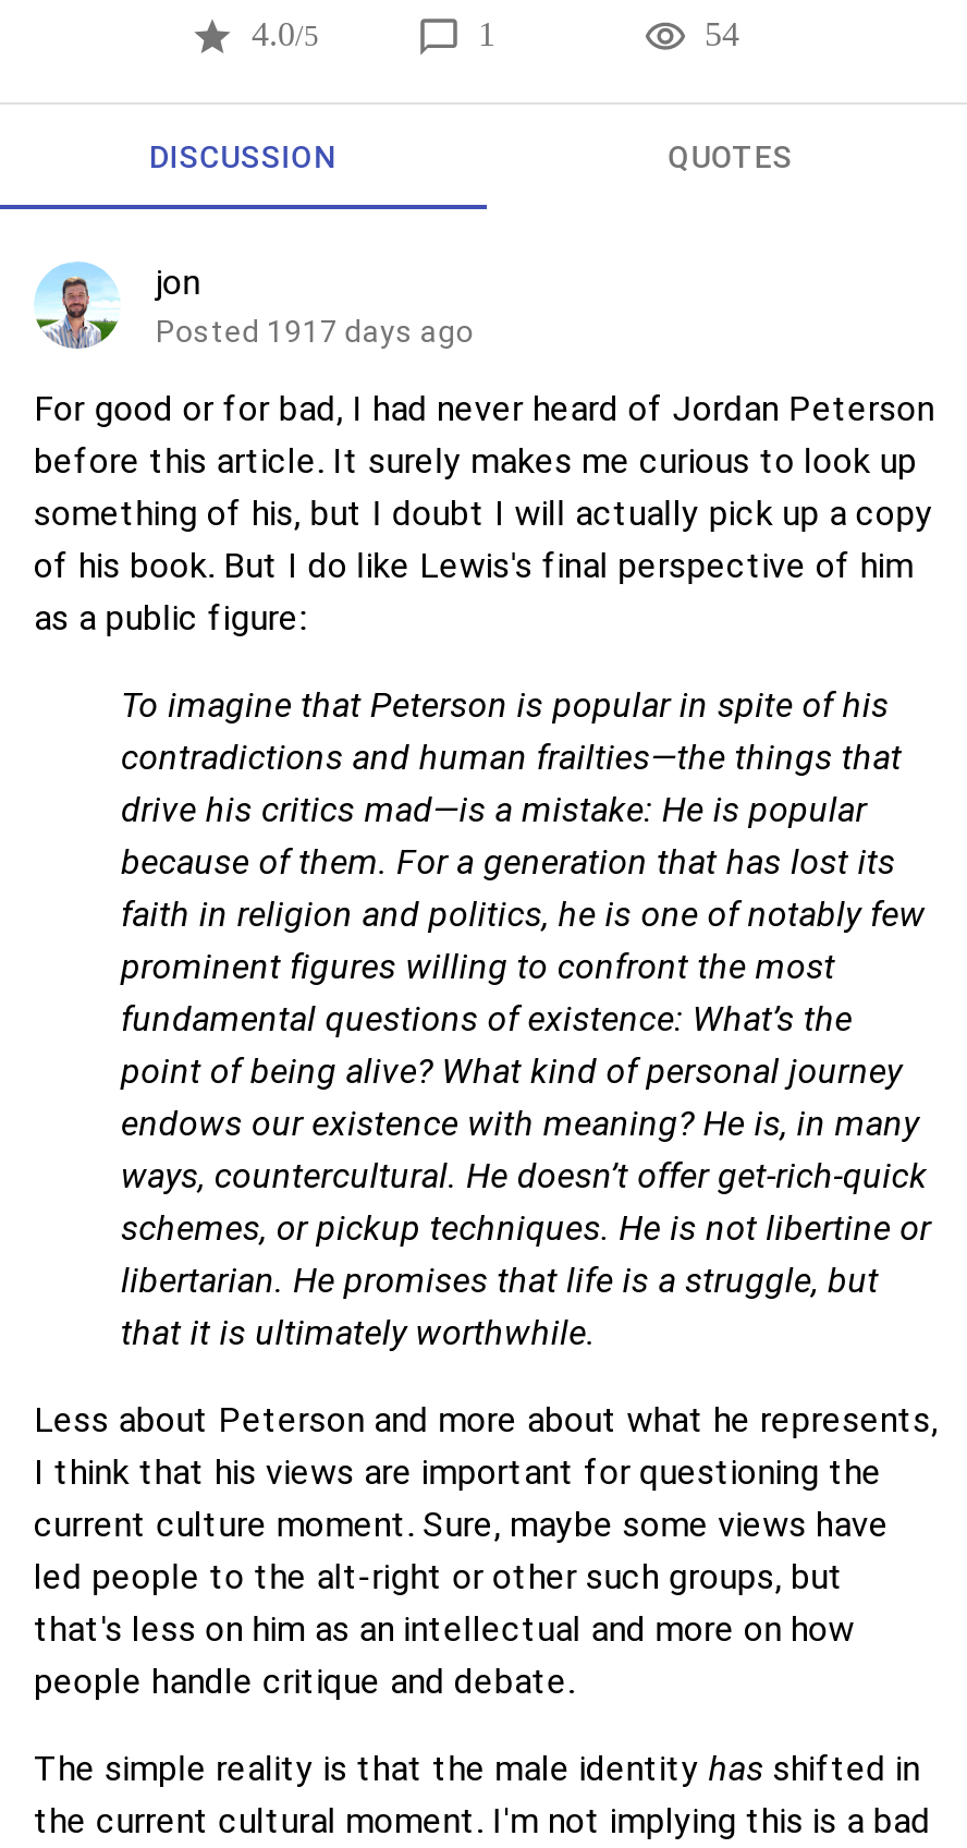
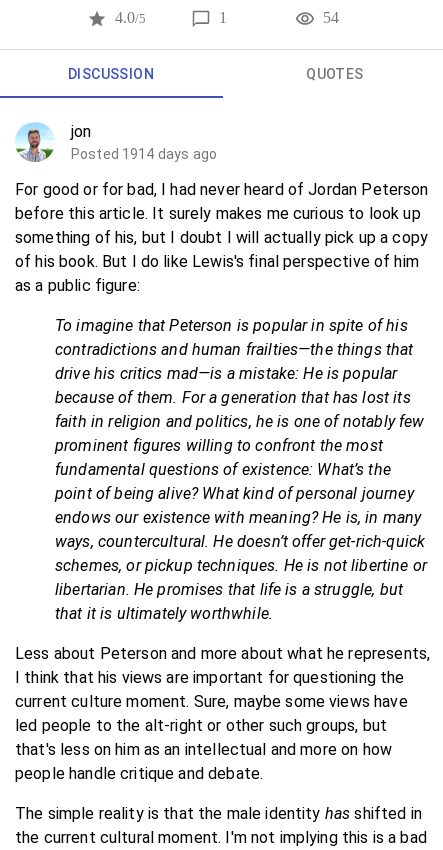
[156,314,474,349] Posted 1917 days ago -> [71,146,217,162] Posted 1914 days ago

